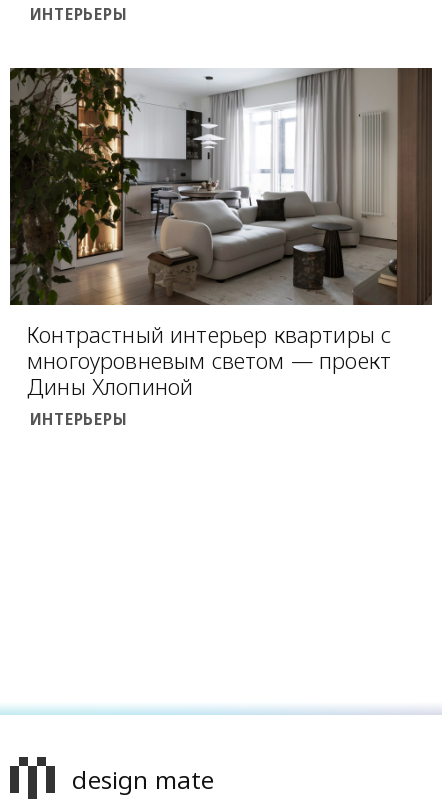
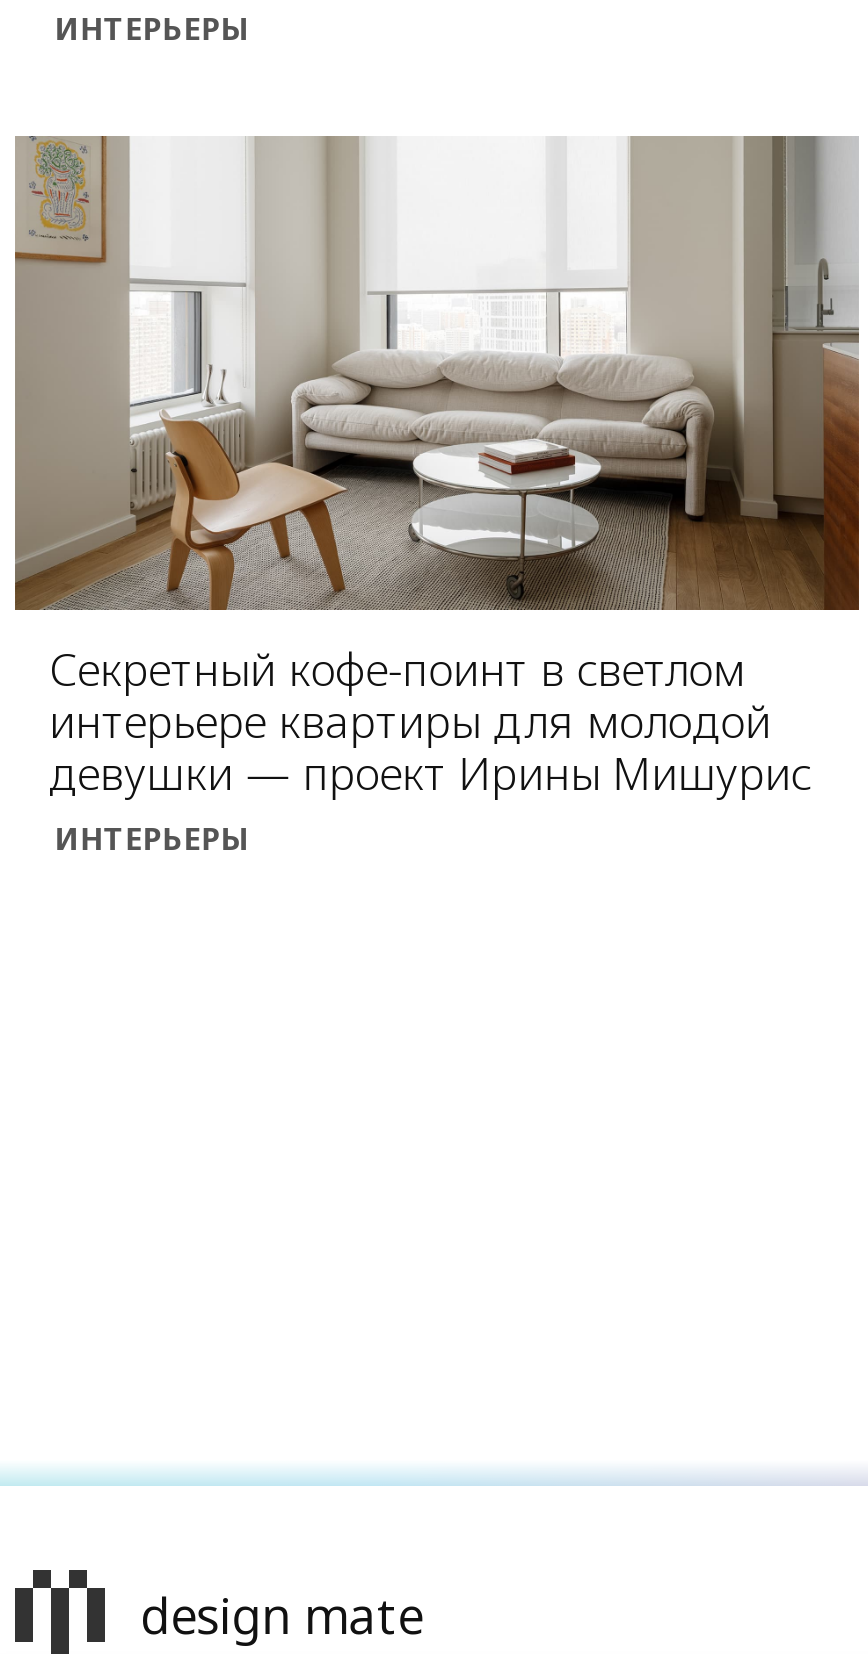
[9,67,432,401] [image] | Контрастный интерьер квартиры с | многоуровневым светом — проект | Дины Хлопиной -> [13,134,859,803] [image] | Секретный кофе-поинт в светлом | интерьере квартиры для молодой | девушки — проект Ирины Мишурис

